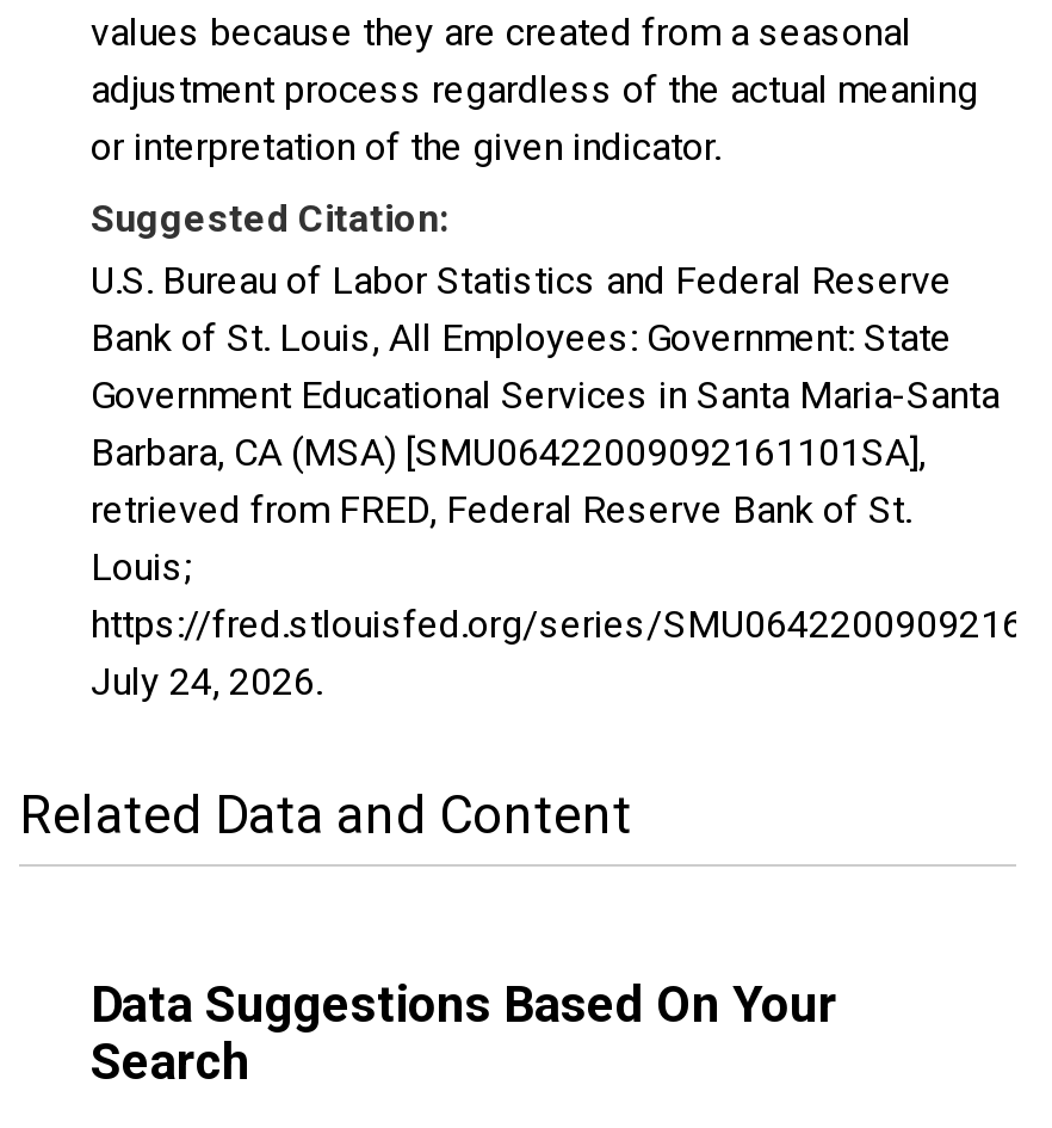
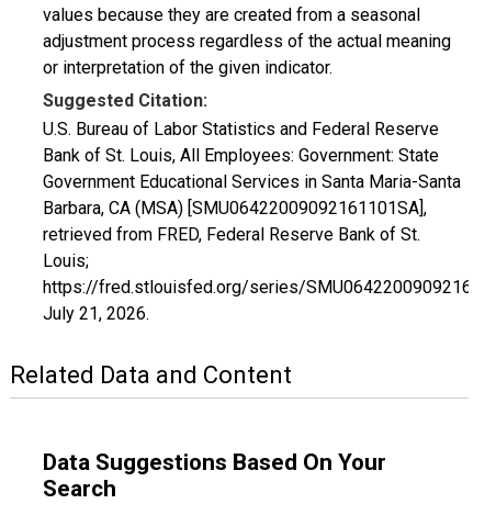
[91,659,322,704] July 24, 2026. -> [43,303,149,324] July 21, 2026.

